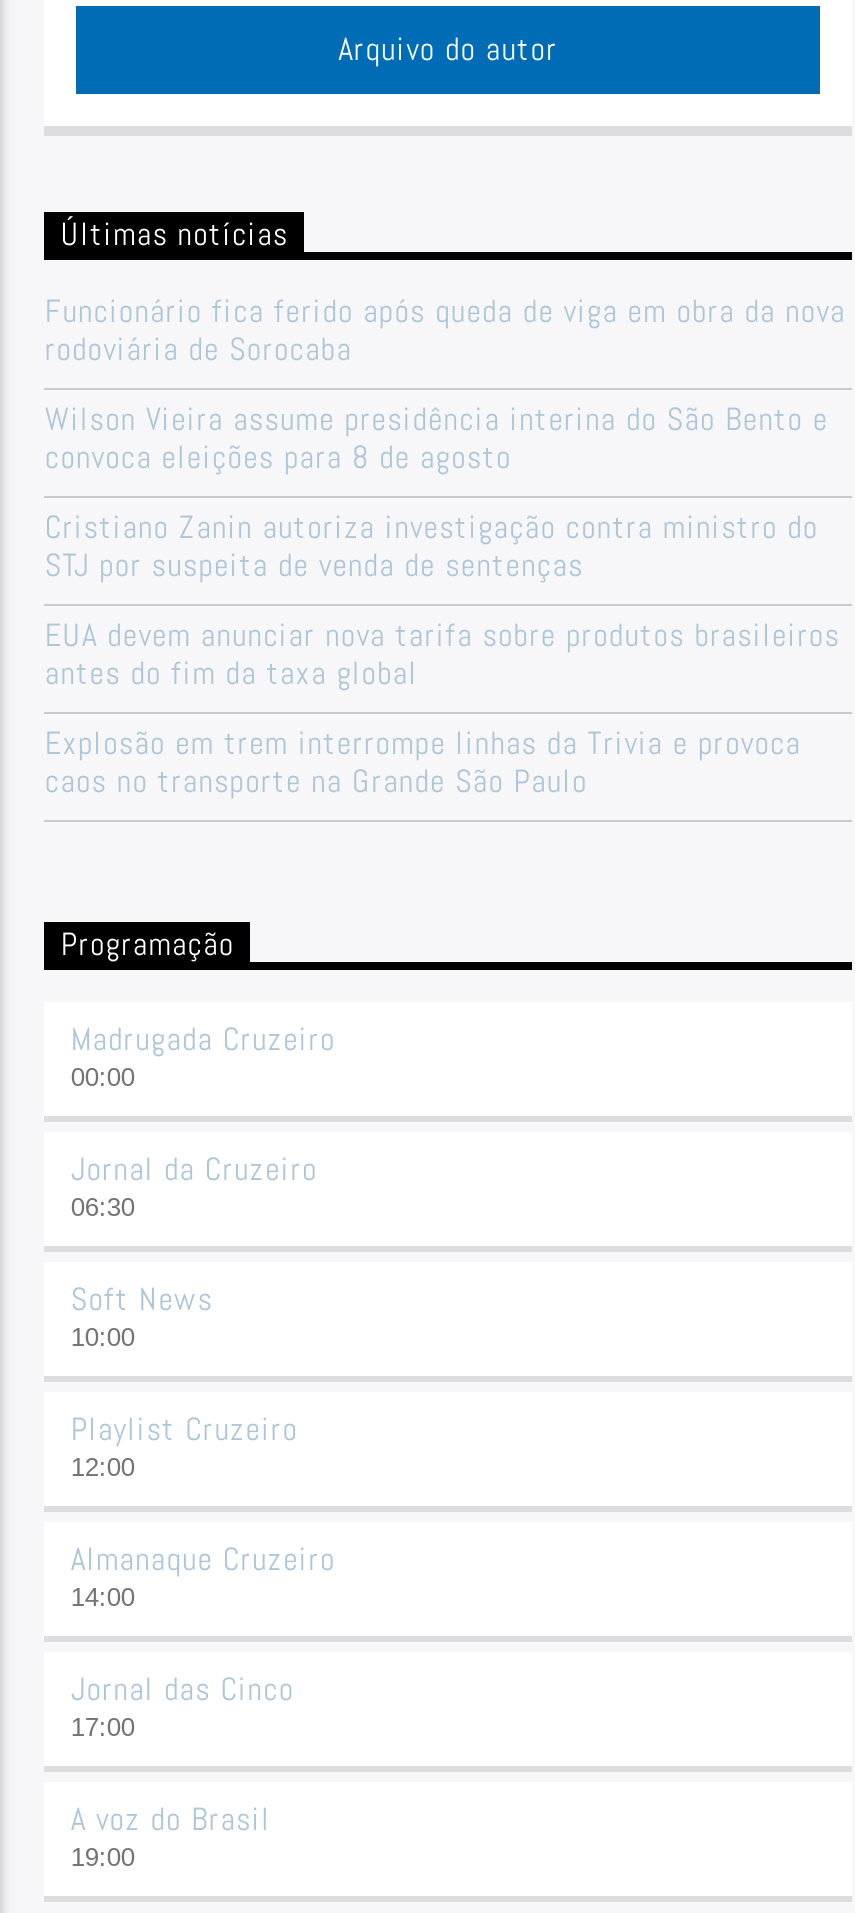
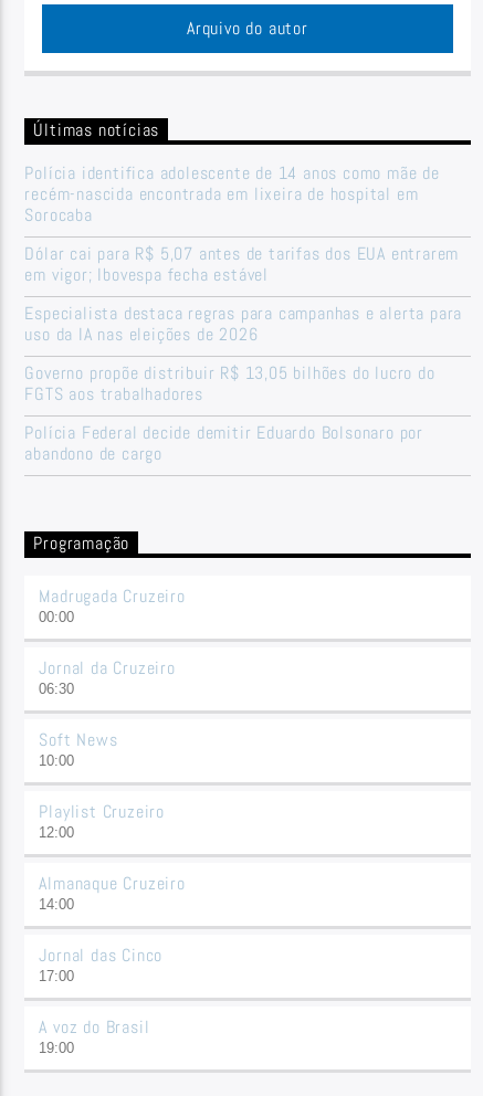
[45,291,846,371] Funcionário fica ferido após queda de viga em obra da nova | rodoviária de Sorocaba -> [25,162,440,227] Polícia identifica adolescente de 14 anos como mãe de | recém-nascida encontrada em lixeira de hospital em | Sorocaba
[45,399,828,479] Wilson Vieira assume presidência interina do São Bento e | convoca eleições para 8 de agosto -> [25,242,459,286] Dólar cai para R$ 5,07 antes de tarifas dos EUA entrarem | em vigor; Ibovespa fecha estável
[45,507,818,587] Cristiano Zanin autoriza investigação contra ministro do | STJ por suspeita de venda de sentenças -> [25,302,462,346] Especialista destaca regras para campanhas e alerta para | uso da IA nas eleições de 2026
[45,615,840,695] EUA devem anunciar nova tarifa sobre produtos brasileiros | antes do fim da taxa global -> [25,362,435,406] Governo propõe distribuir R$ 13,05 bilhões do lucro do | FGTS aos trabalhadores
[45,723,801,803] Explosão em trem interrompe linhas da Trivia e provoca | caos no transporte na Grande São Paulo -> [25,421,423,465] Polícia Federal decide demitir Eduardo Bolsonaro por | abandono de cargo

